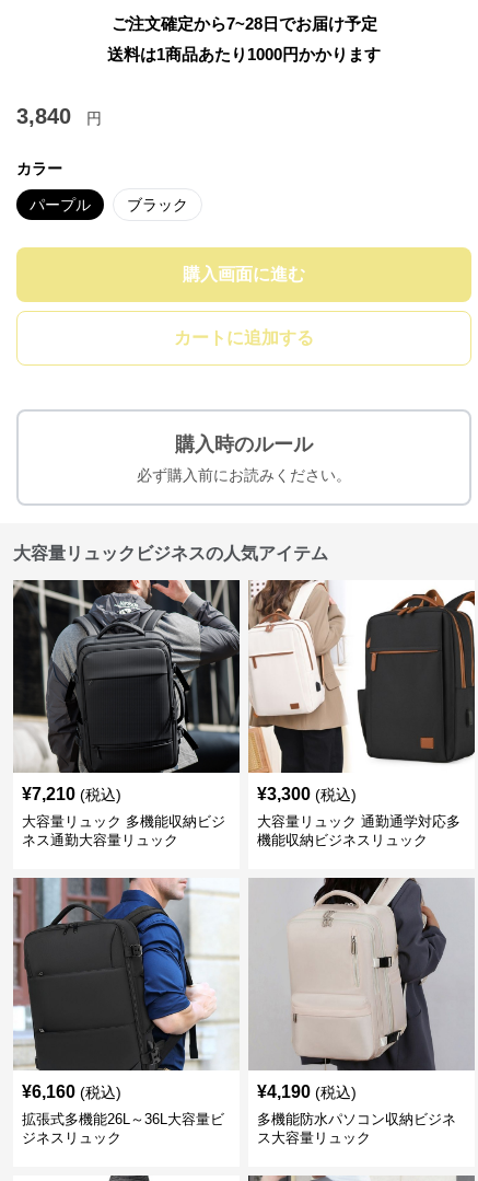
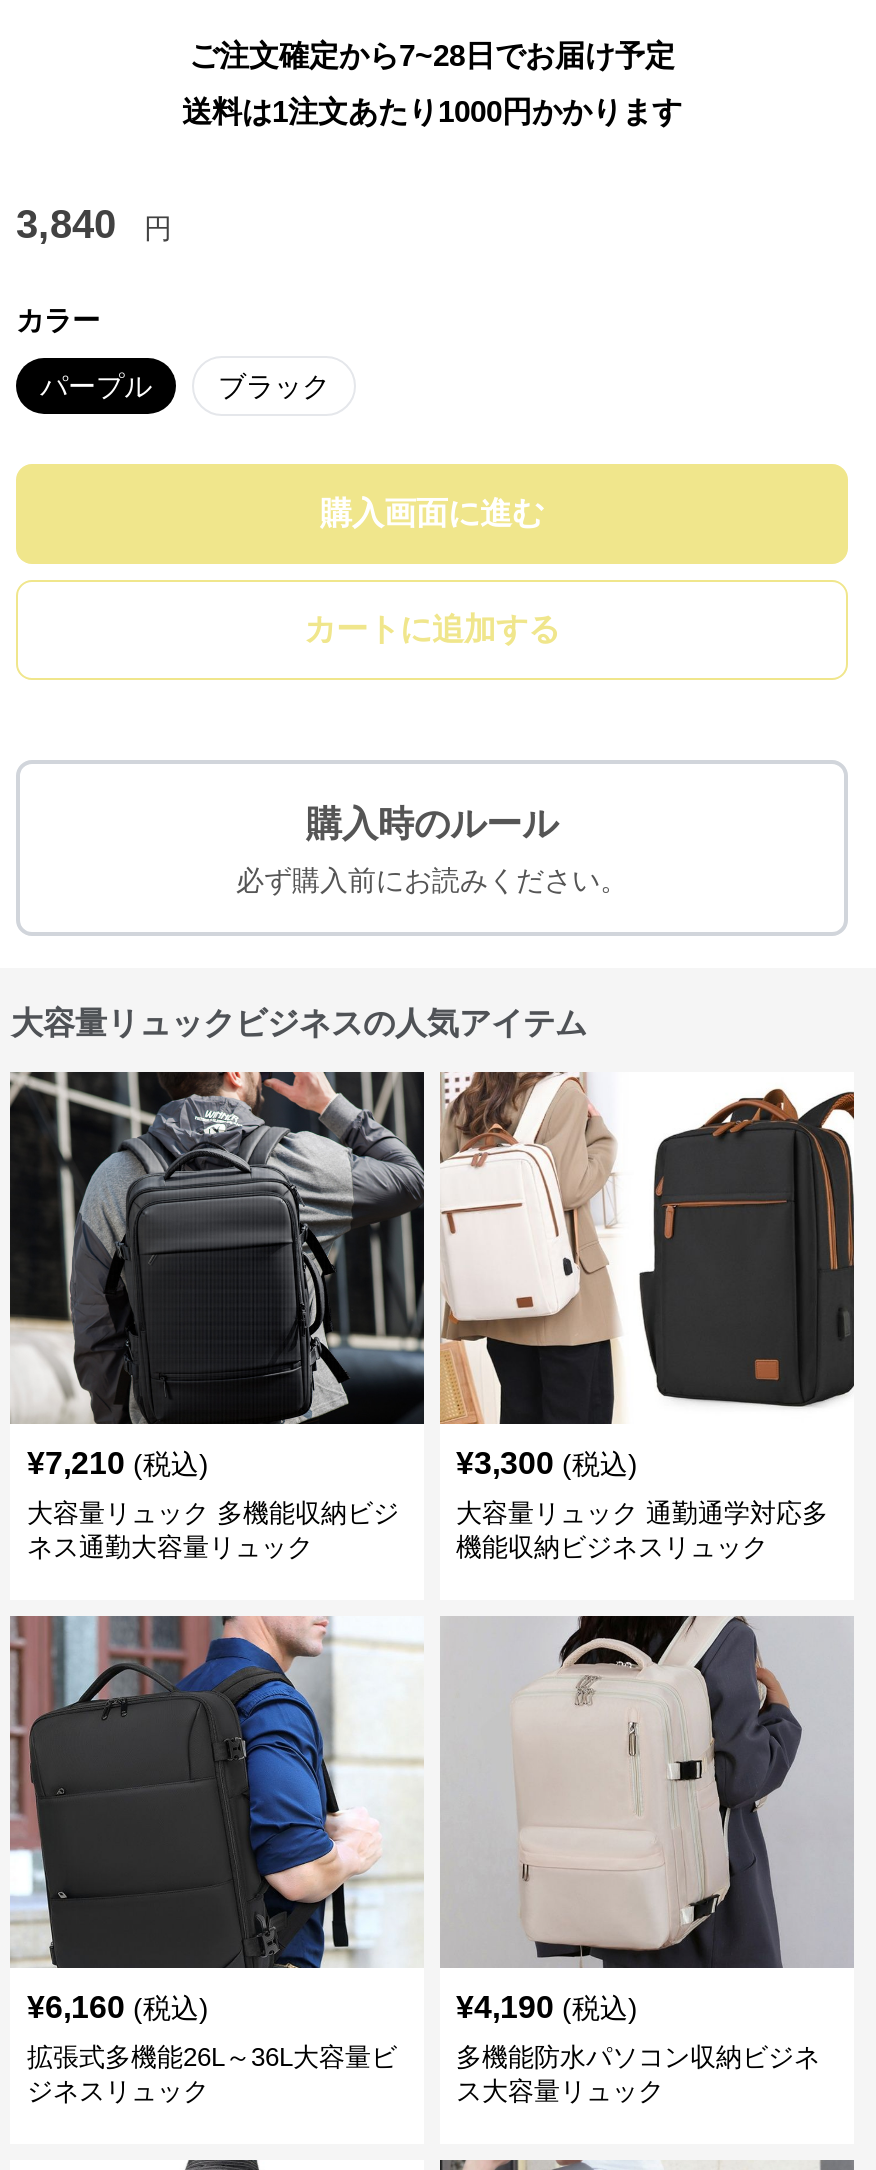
[107,45,381,63] 送料は1商品あたり1000円かかります -> [182,94,682,128] 送料は1注文あたり1000円かかります

